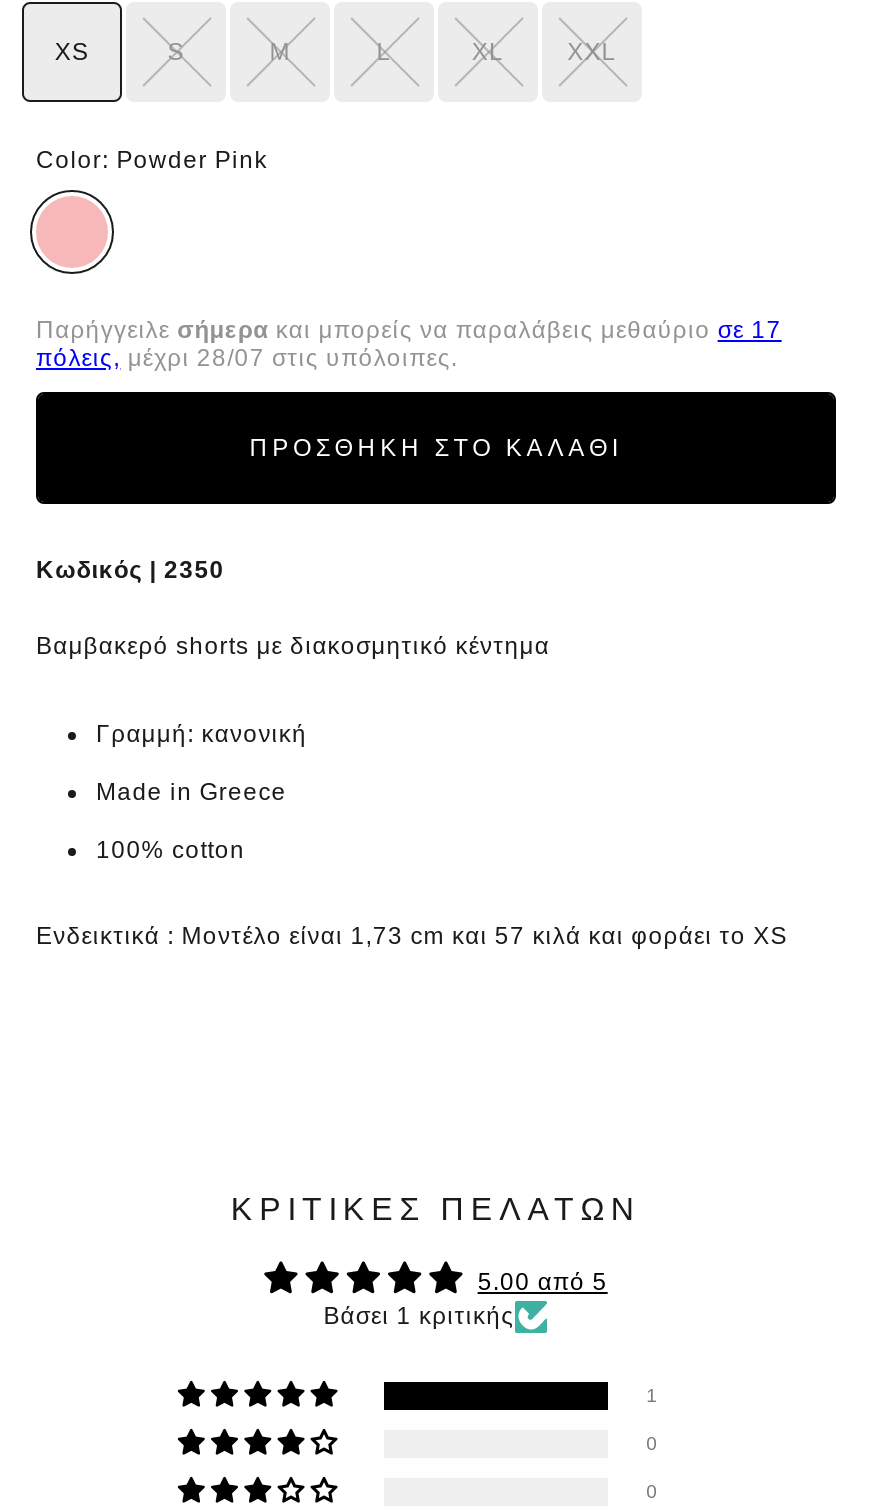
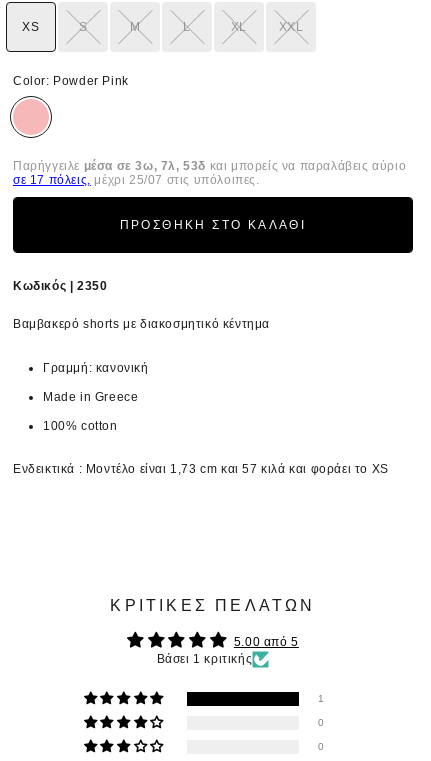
[36,317,782,373] Παρήγγειλε σήμερα και μπορείς να παραλάβεις μεθαύριο σε 17 | πόλεις, μέχρι 28/07 στις υπόλοιπες. -> [13,159,406,187] Παρήγγειλε μέσα σε 3ω, 7λ, 53δ και μπορείς να παραλάβεις αύριο | σε 17 πόλεις, μέχρι 25/07 στις υπόλοιπες.

